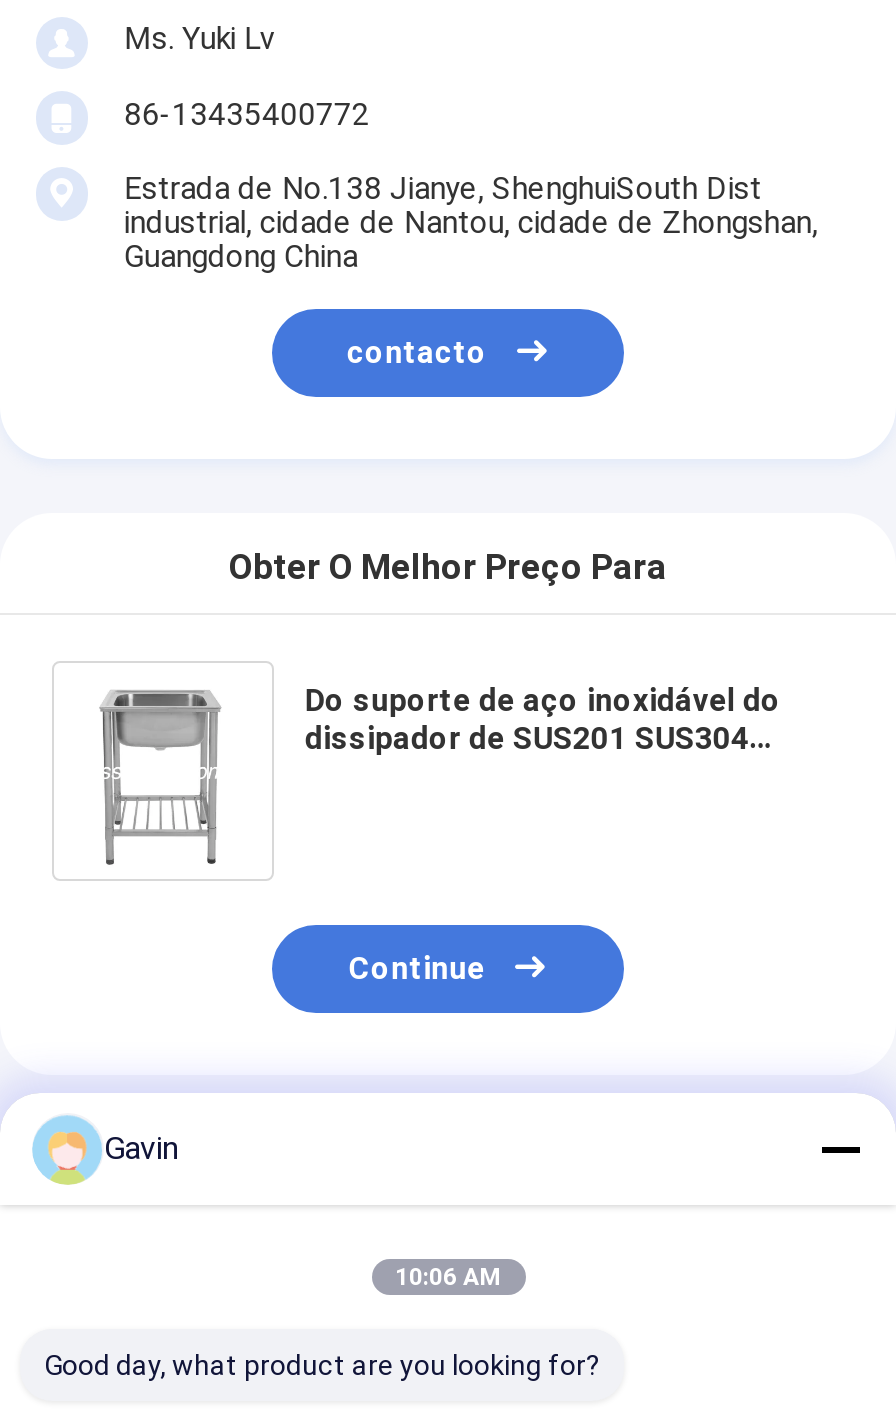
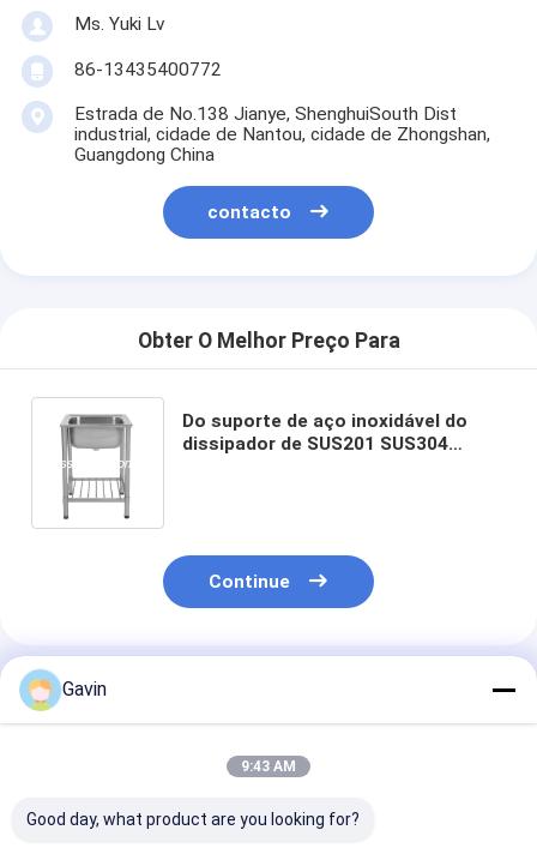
[395,1263,501,1291] 10:06 AM -> [241,758,296,775] 9:43 AM

